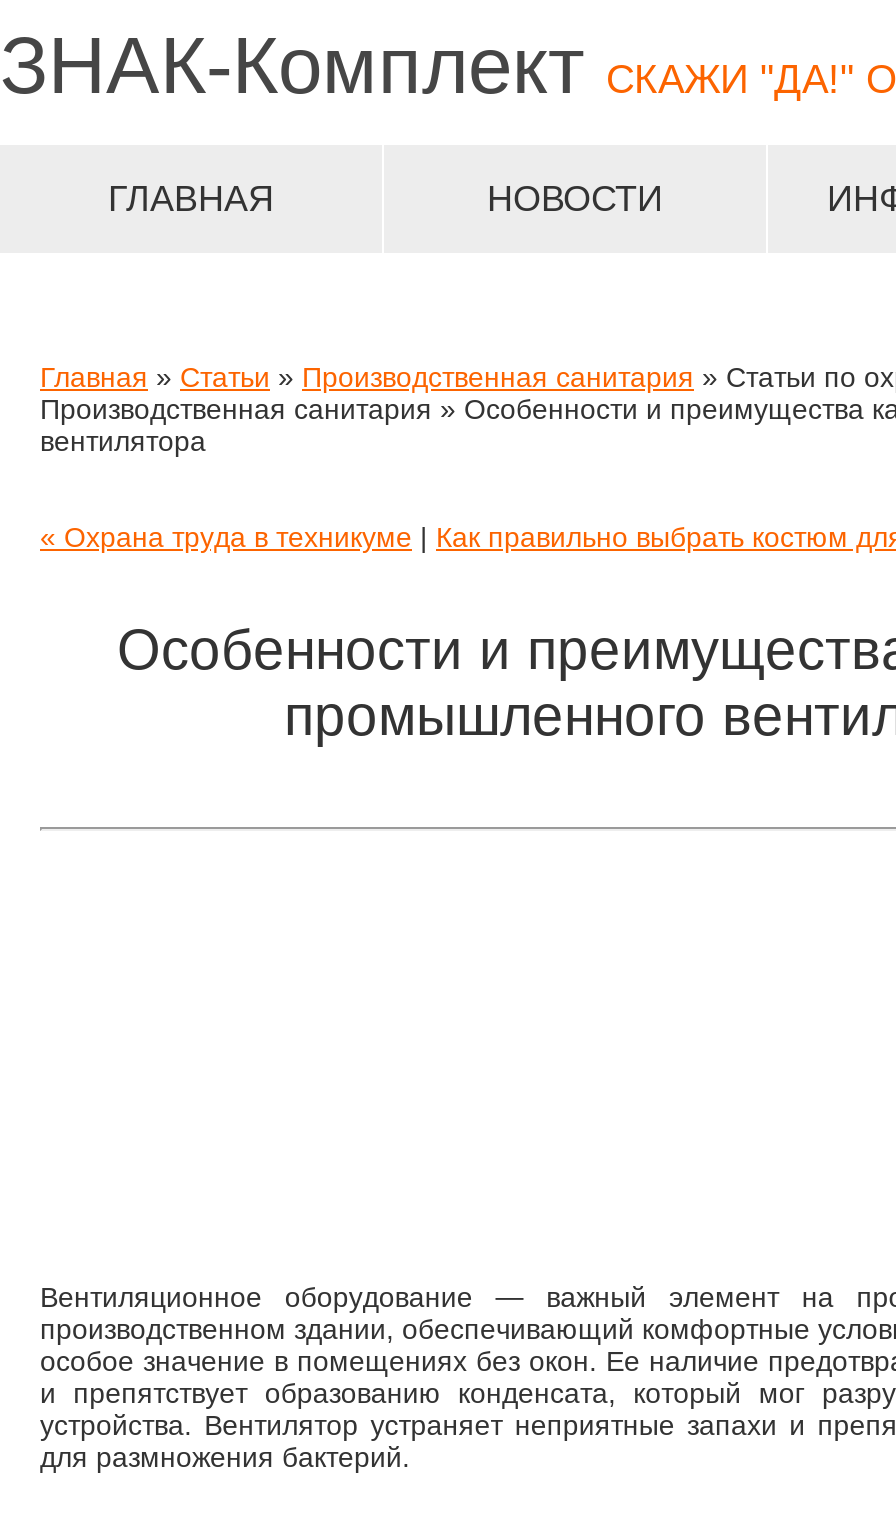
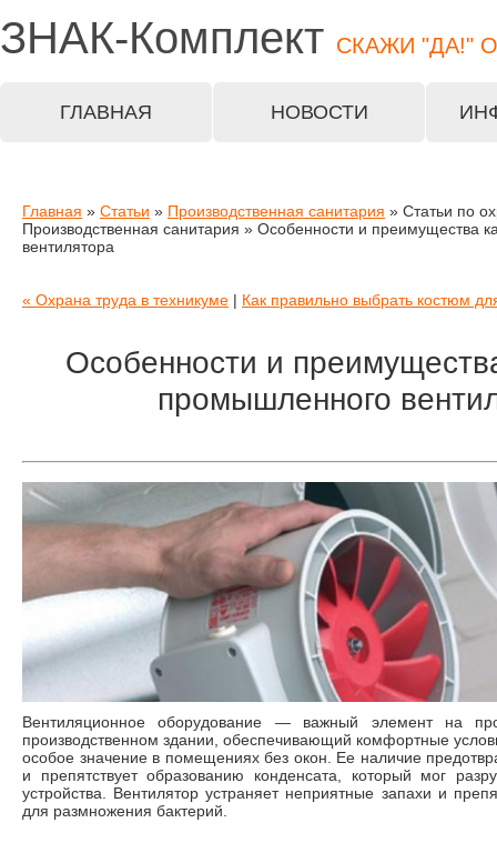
none -> [21,481,494,703] [image]

